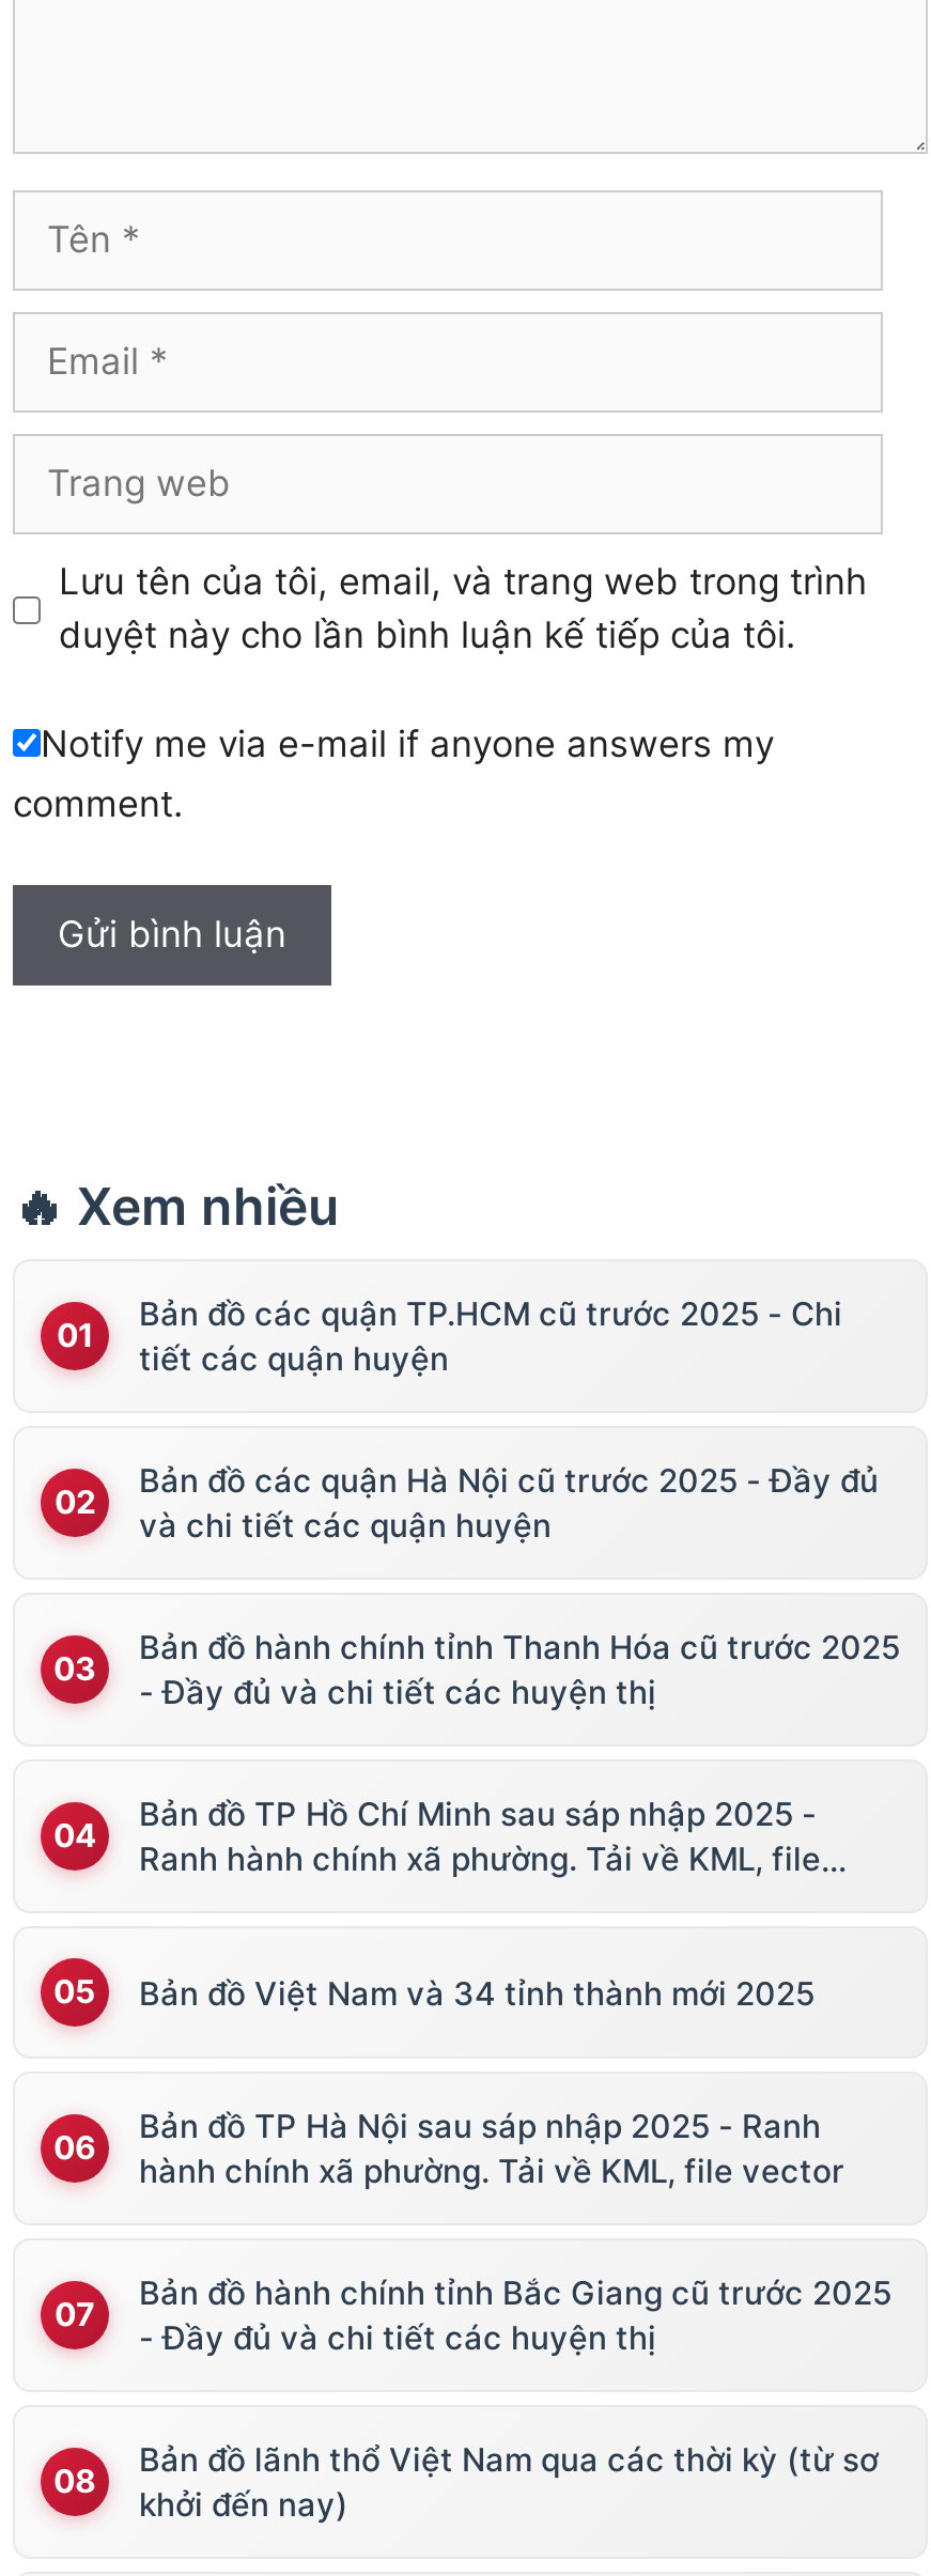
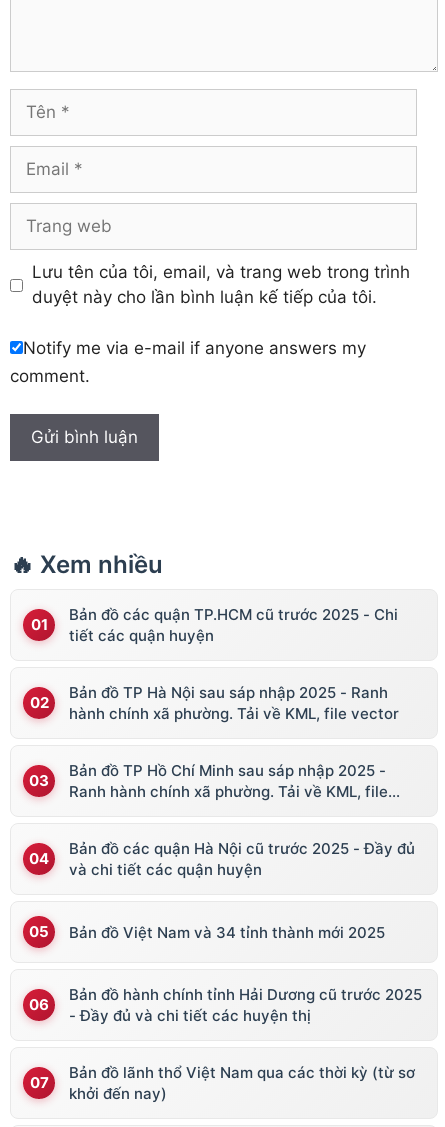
moved [139,1461,879,1546] -> [69,839,415,879]: Bản đồ các quận Hà Nội cũ trước 2025 - Đầy đủ | và chi tiết các quận huyện
[139,1628,900,1713] Bản đồ hành chính tỉnh Thanh Hóa cũ trước 2025 | - Đầy đủ và chi tiết các huyện thị -> none
moved [139,2107,844,2192] -> [69,683,399,723]: Bản đồ TP Hà Nội sau sáp nhập 2025 - Ranh | hành chính xã phường. Tải về KML, file vector
[139,2273,891,2314] Bản đồ hành chính tỉnh Bắc Giang cũ trước 2025 -> [69,985,422,1004] Bản đồ hành chính tỉnh Hải Dương cũ trước 2025

